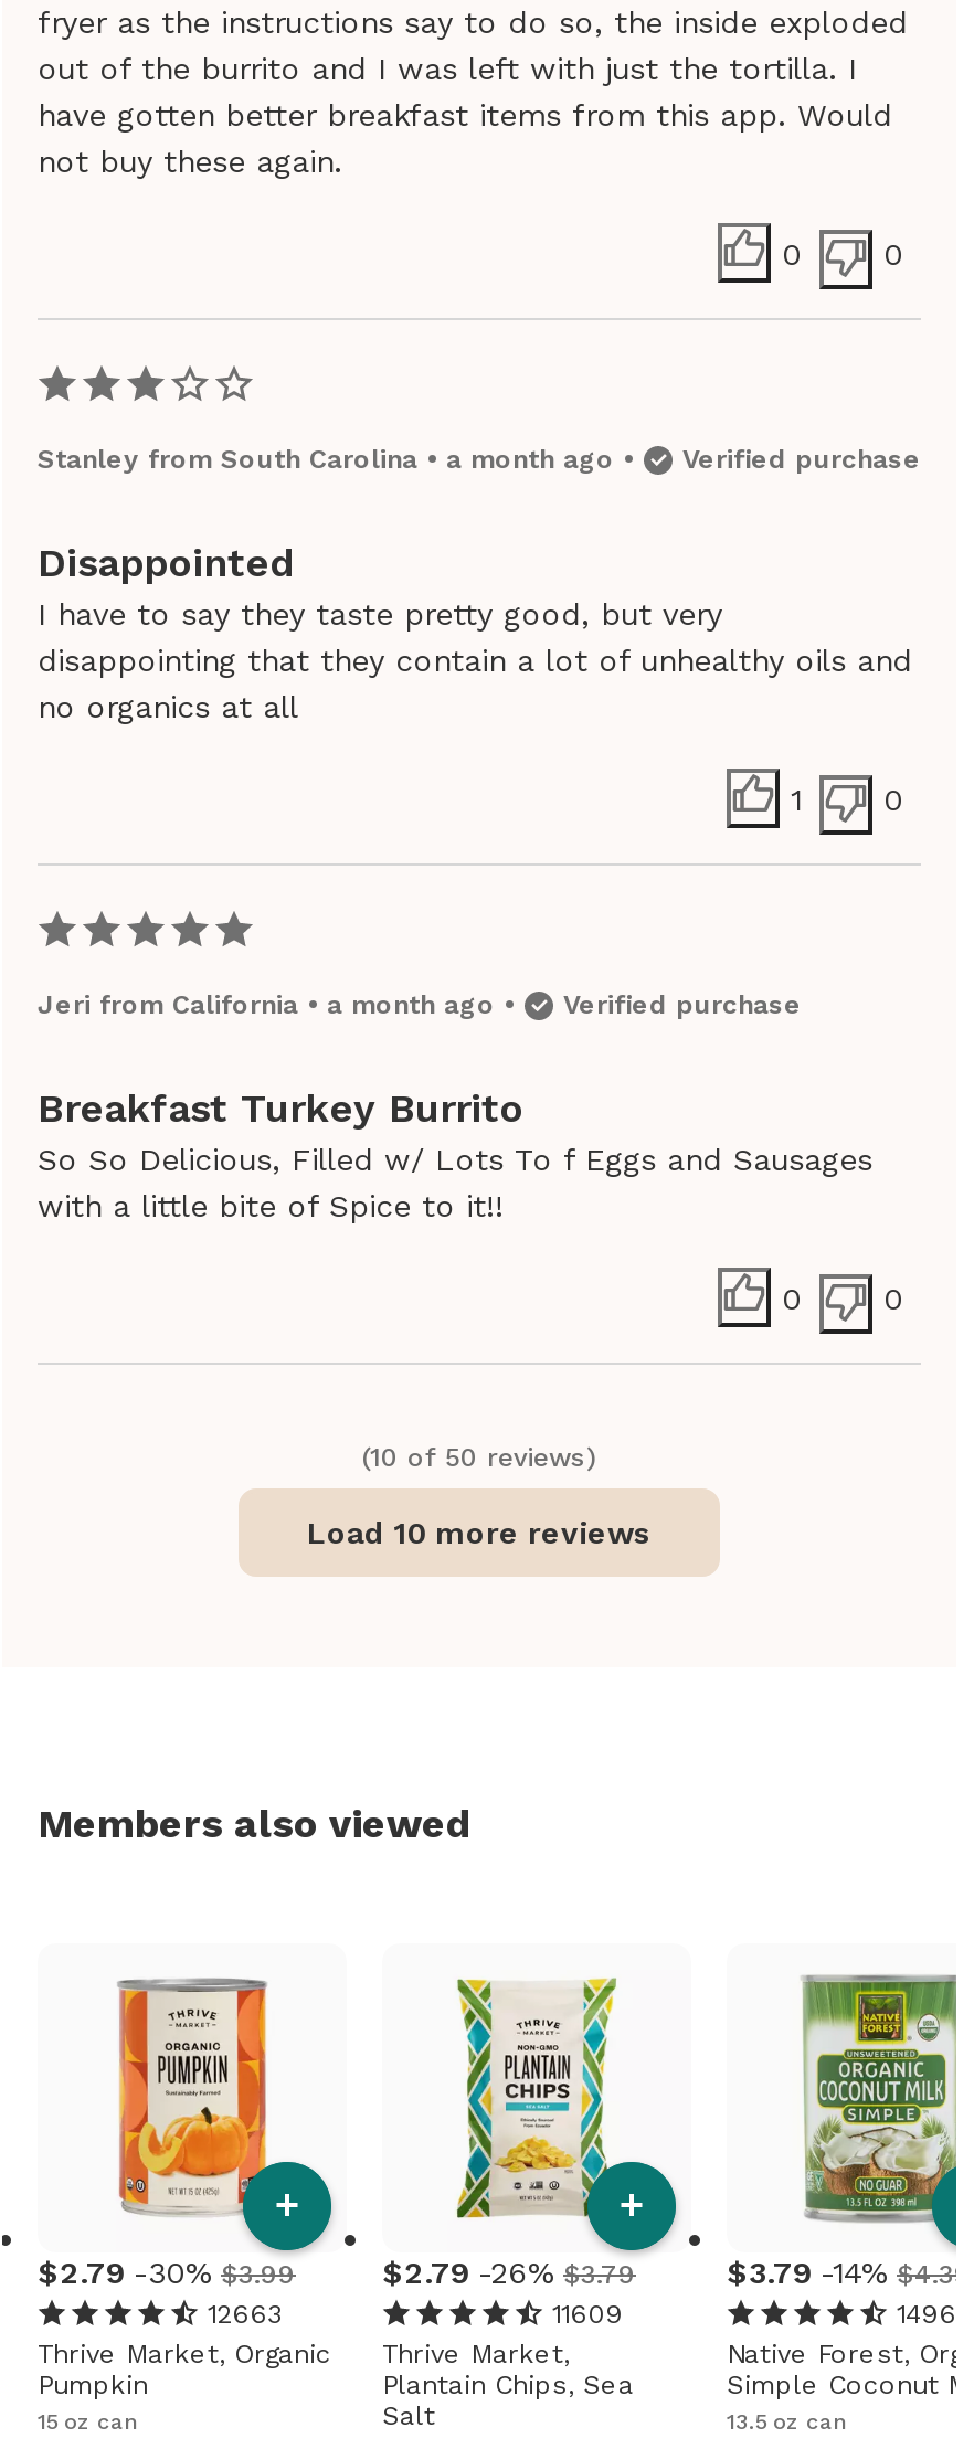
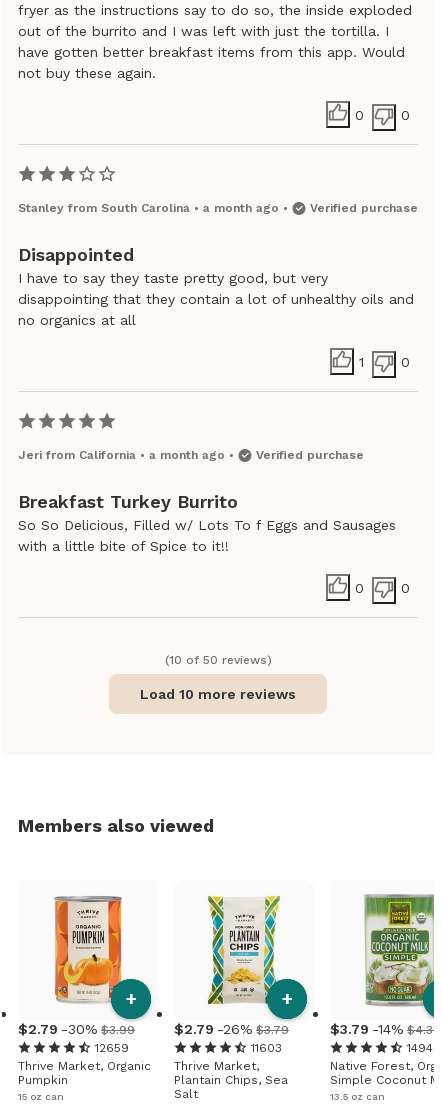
[208,2299,283,2330] 12663 -> [95,1041,129,1055] 12659
[552,2299,623,2330] 11609 -> [251,1041,282,1055] 11603
[897,2299,956,2330] 1496 -> [407,1041,433,1055] 1494

